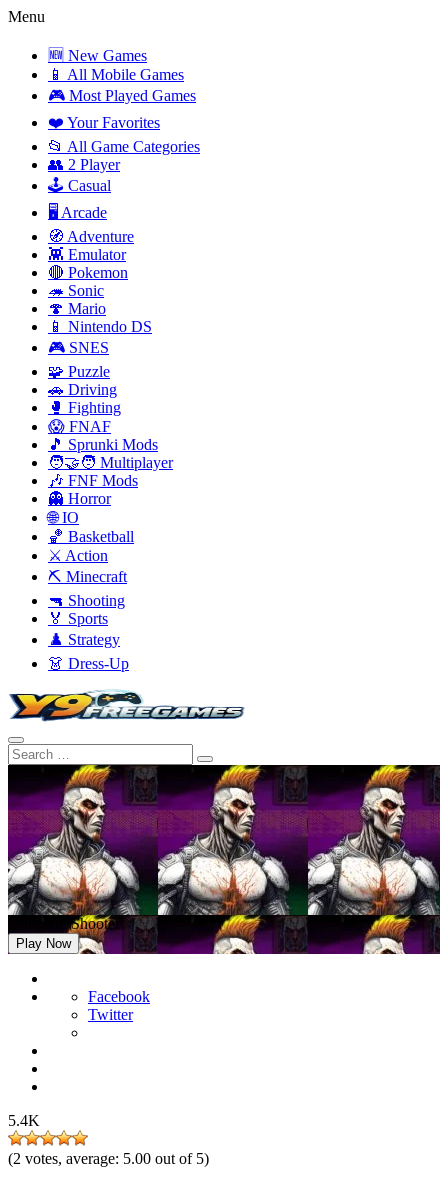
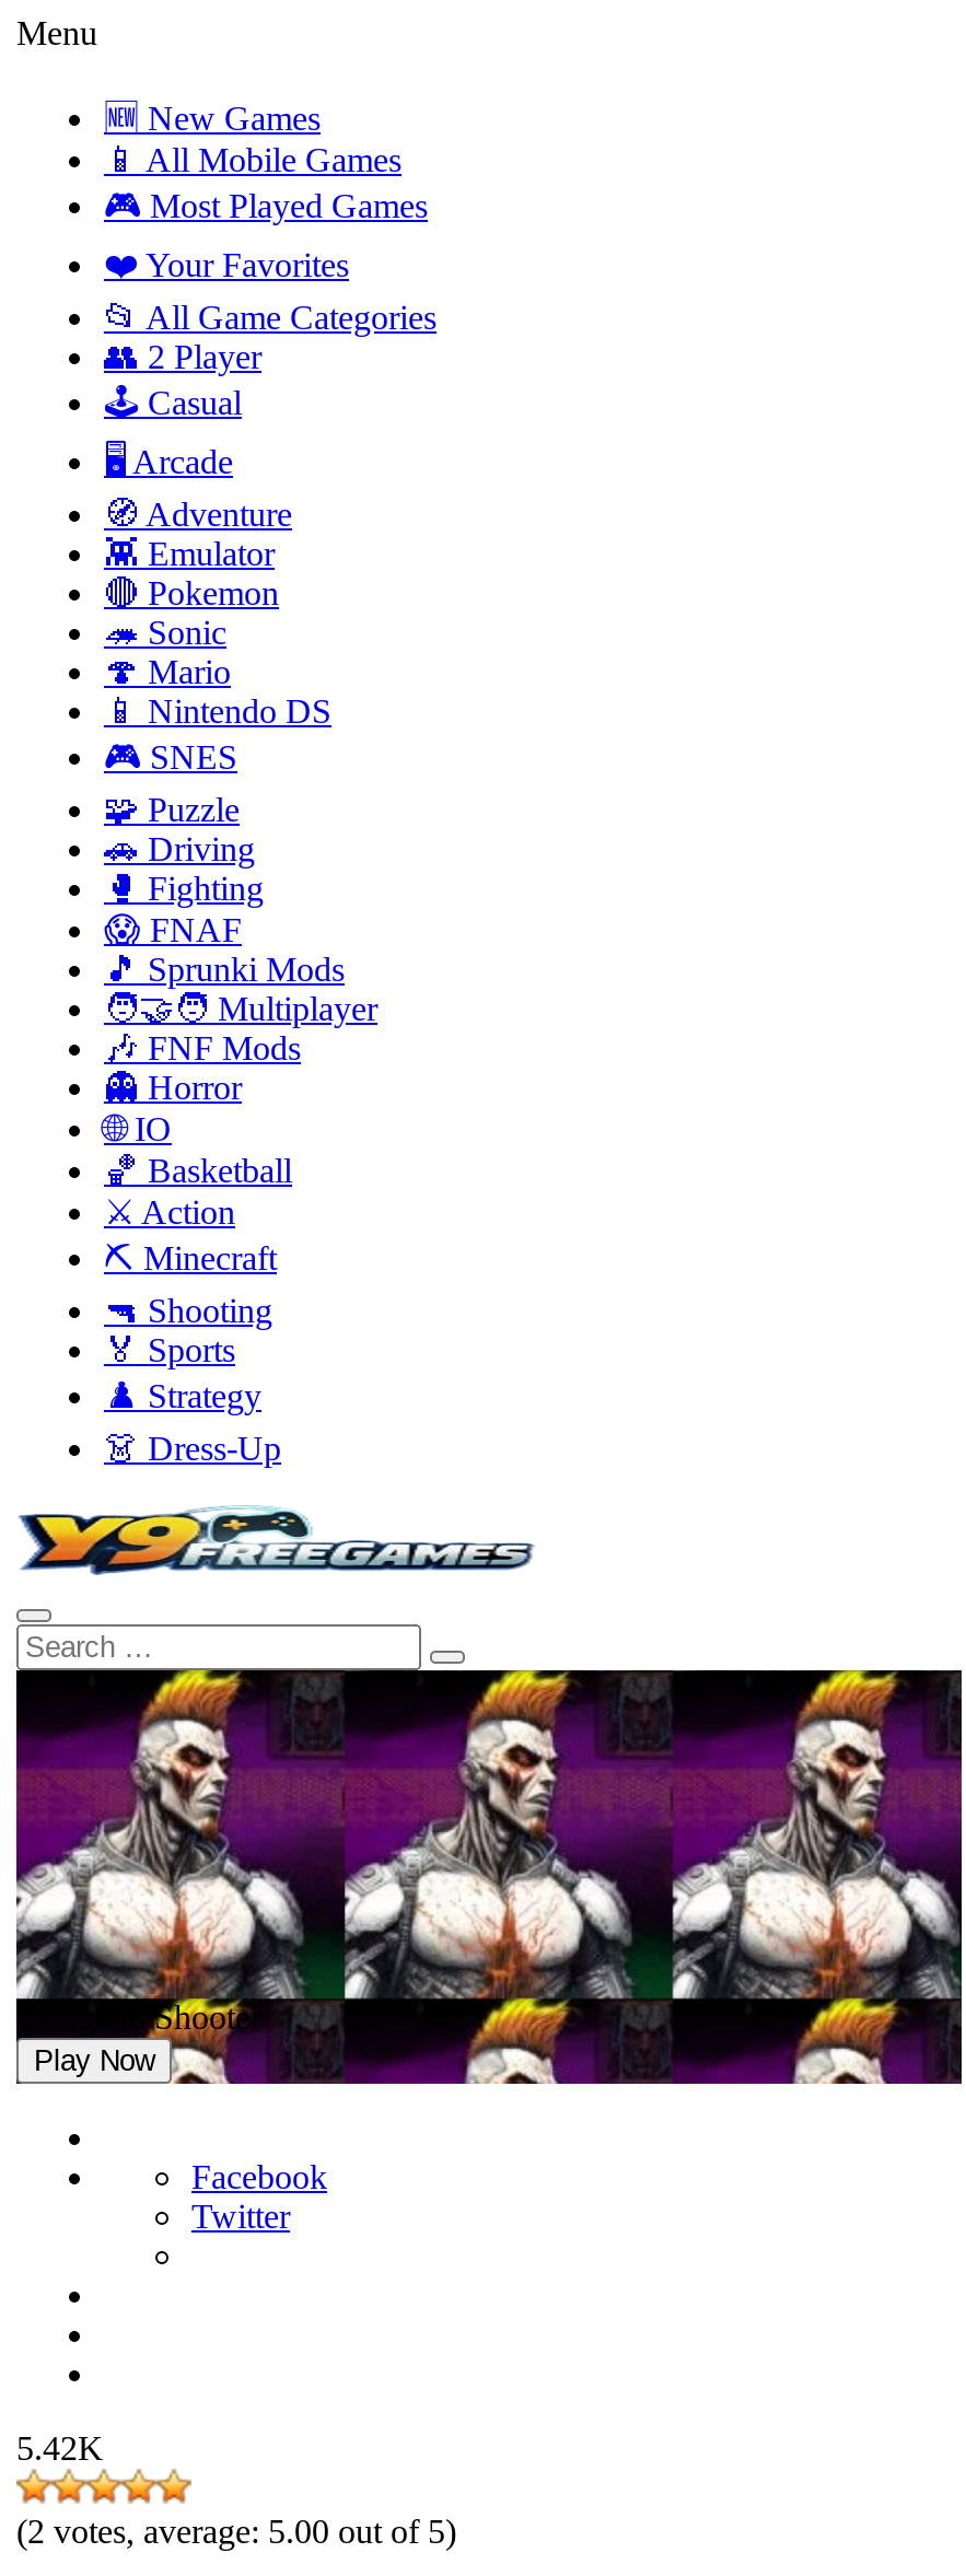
[8,1112,40,1129] 5.4K -> [16,2429,104,2467] 5.42K

